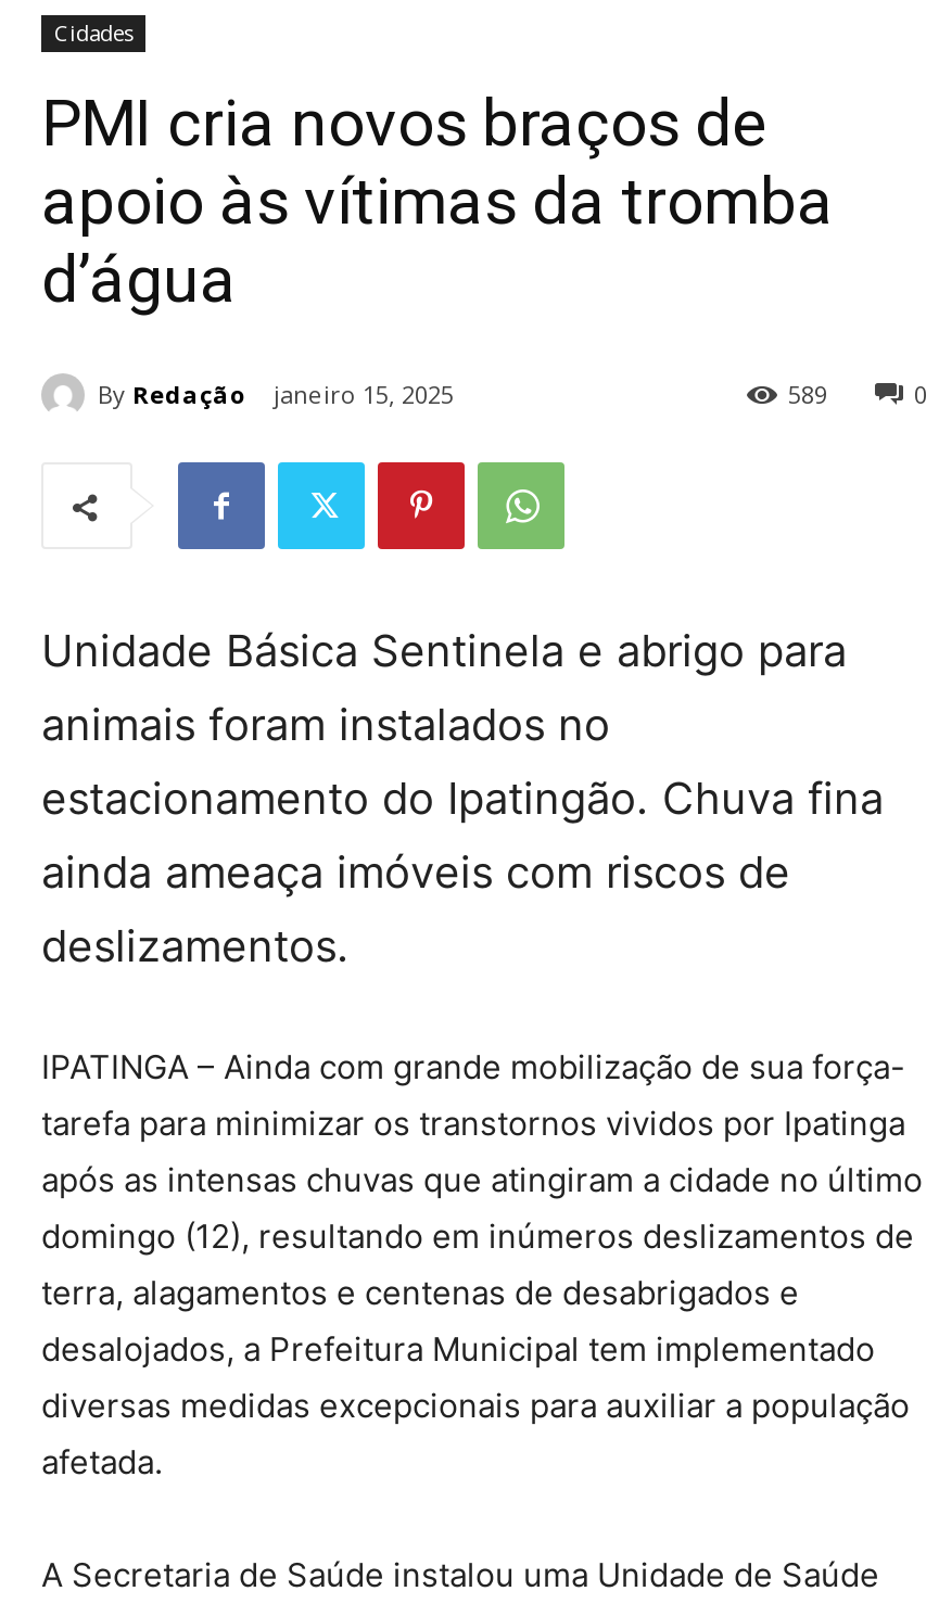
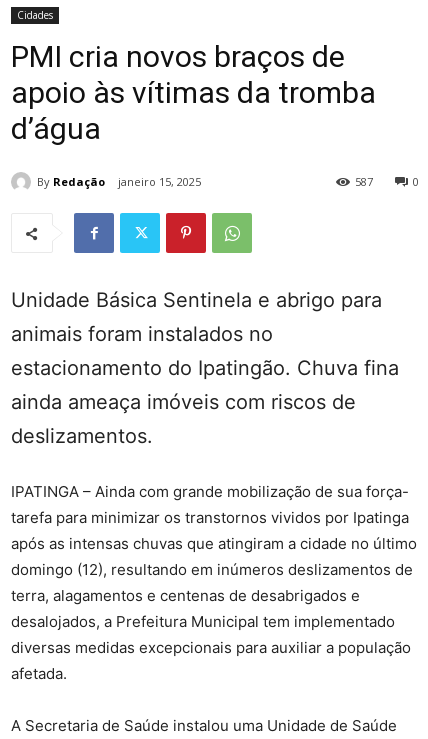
[788,378,827,410] 589 -> [355,174,373,189] 587

